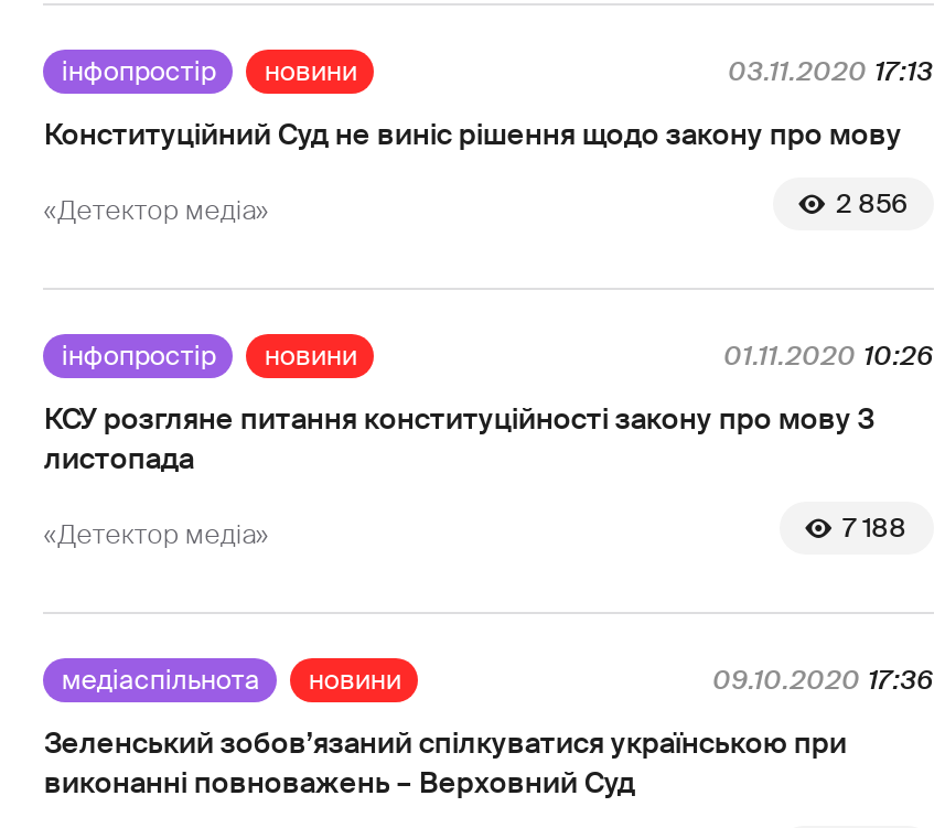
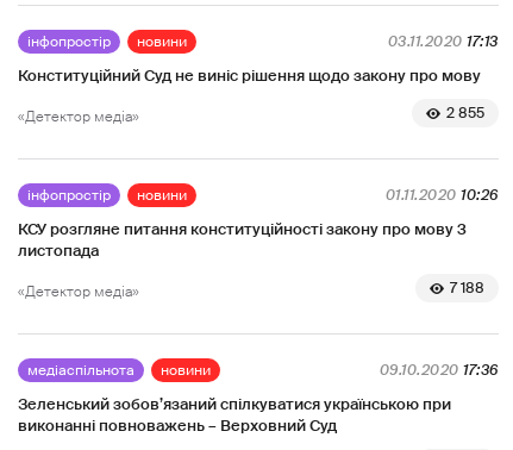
[836,187,907,222] 2 856 -> [446,104,484,123] 2 855

